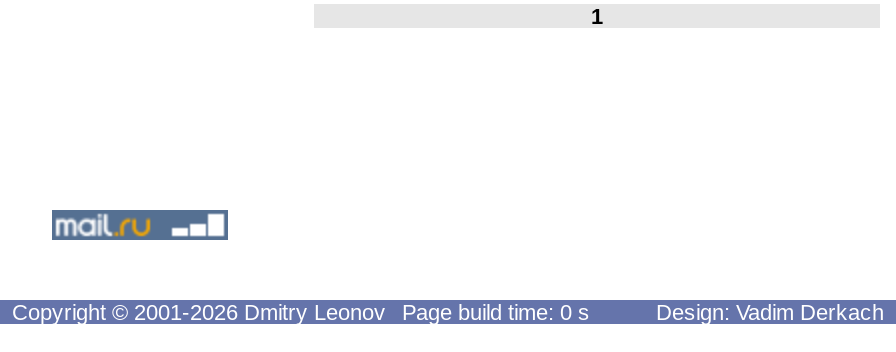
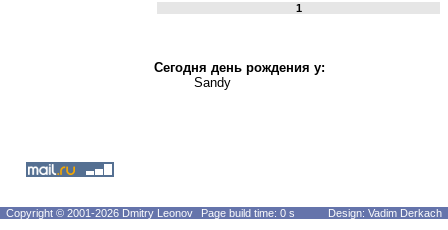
none -> [154,60,325,90] Сегодня день рождения у: | Sandy

